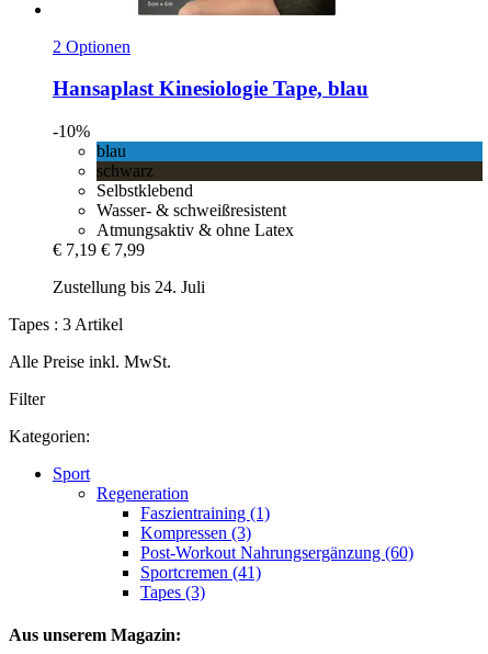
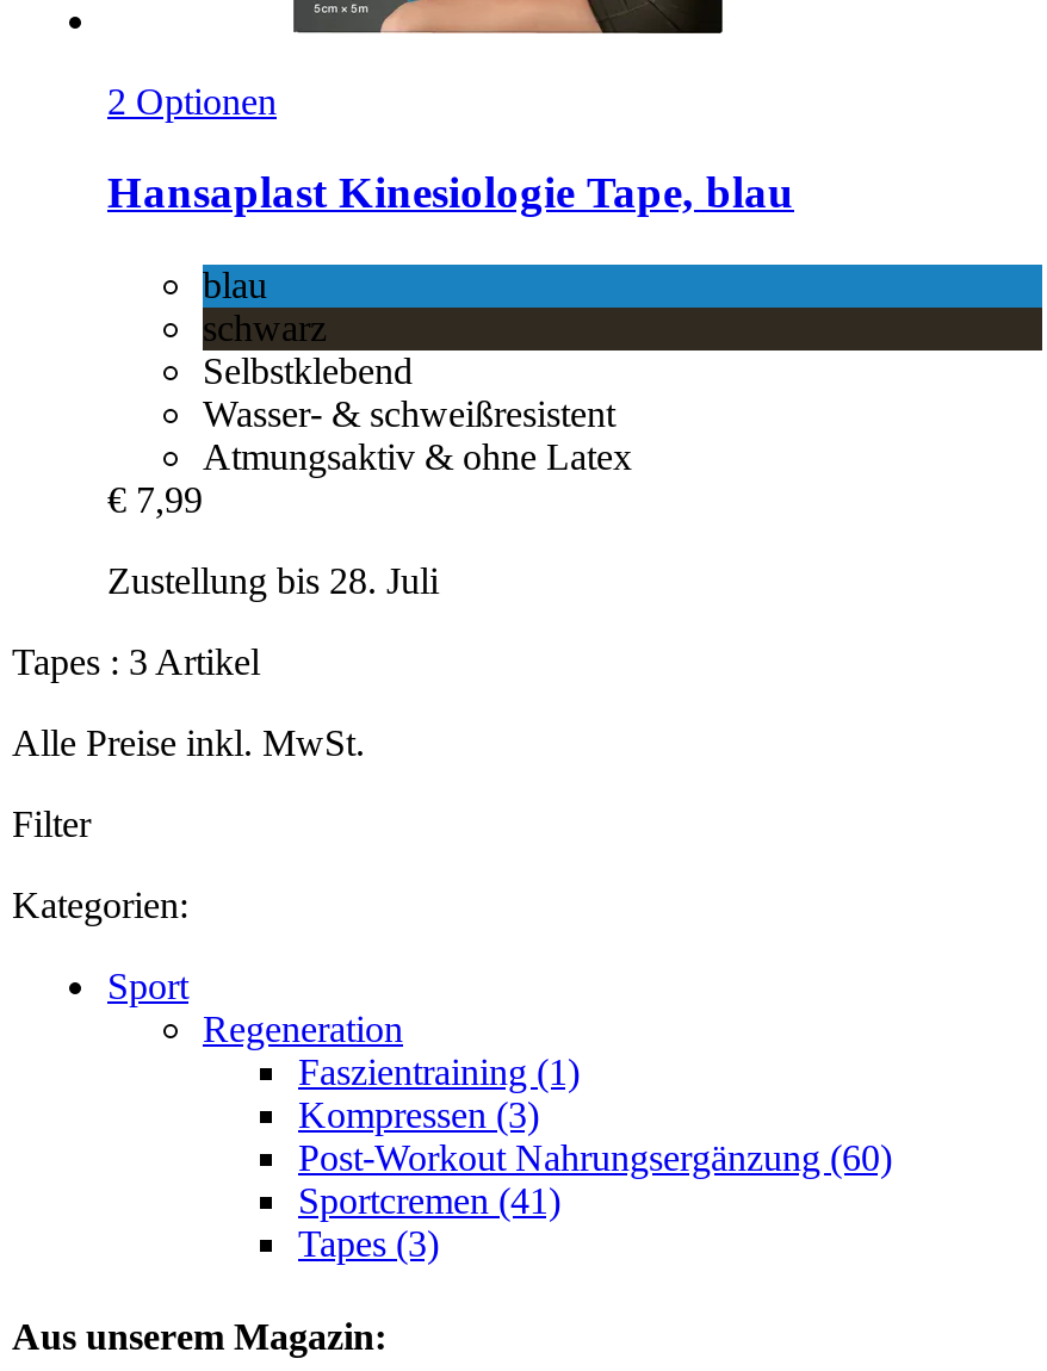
[53,122,90,140] -10% -> none
[53,240,145,259] € 7,19 € 7,99 -> [107,479,203,520] € 7,99
[53,278,205,296] Zustellung bis 24. Juli -> [107,560,439,601] Zustellung bis 28. Juli

